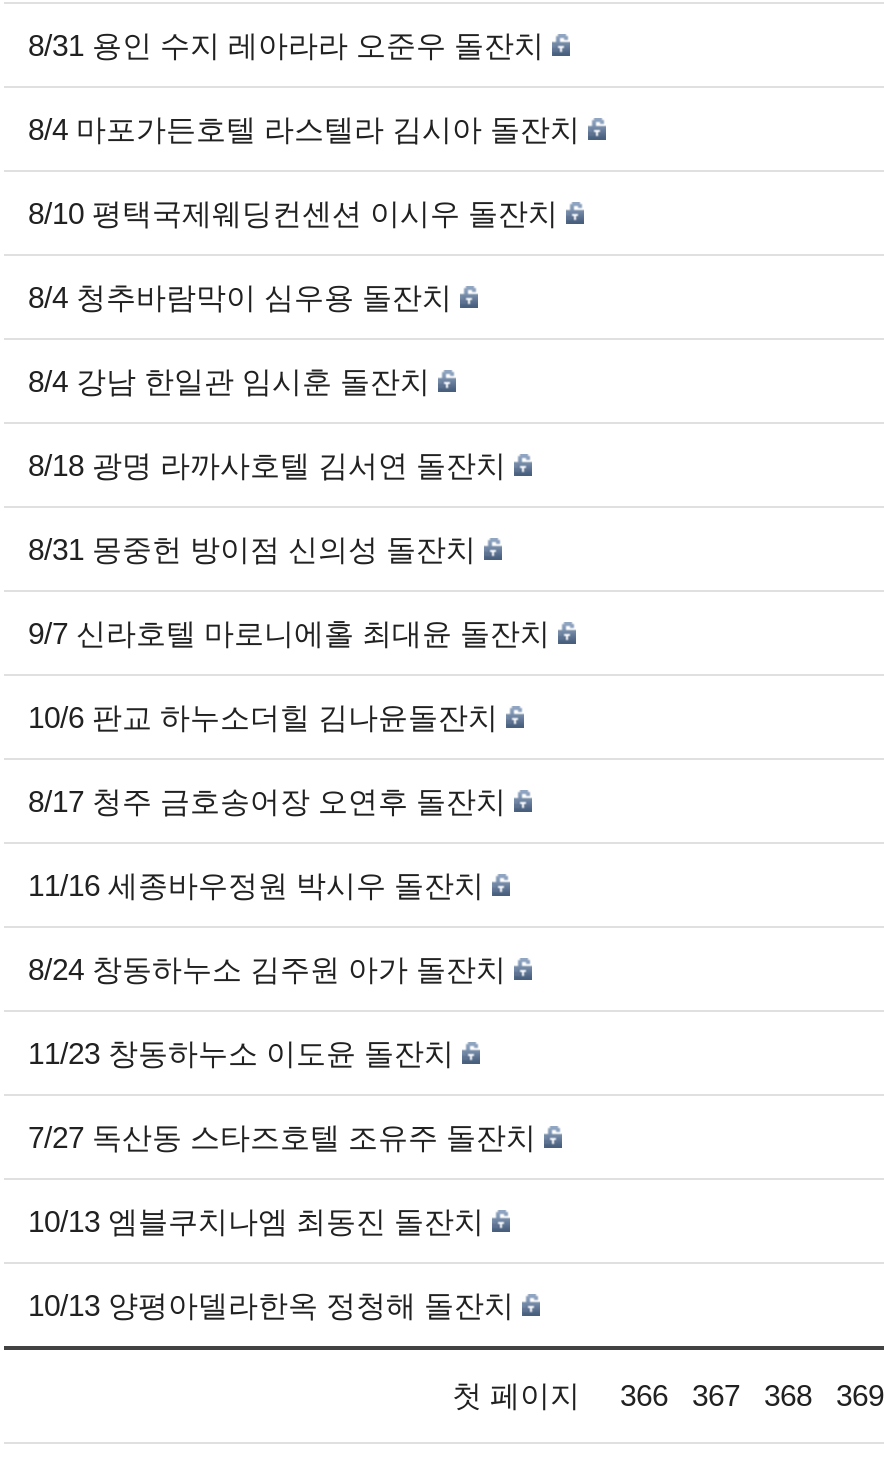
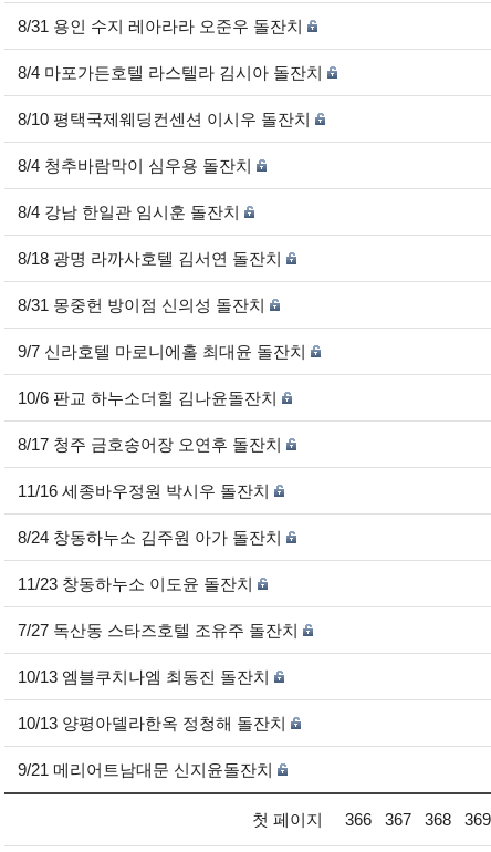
none -> [18,760,273,779] 9/21 메리어트남대문 신지윤돌잔치

